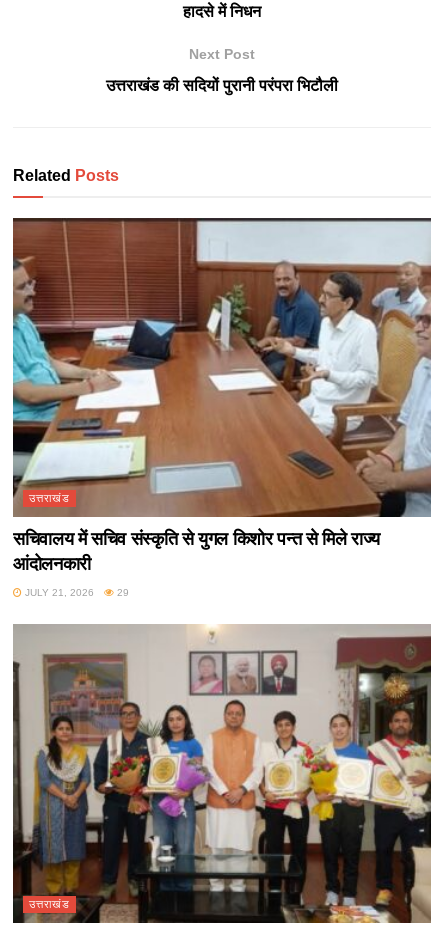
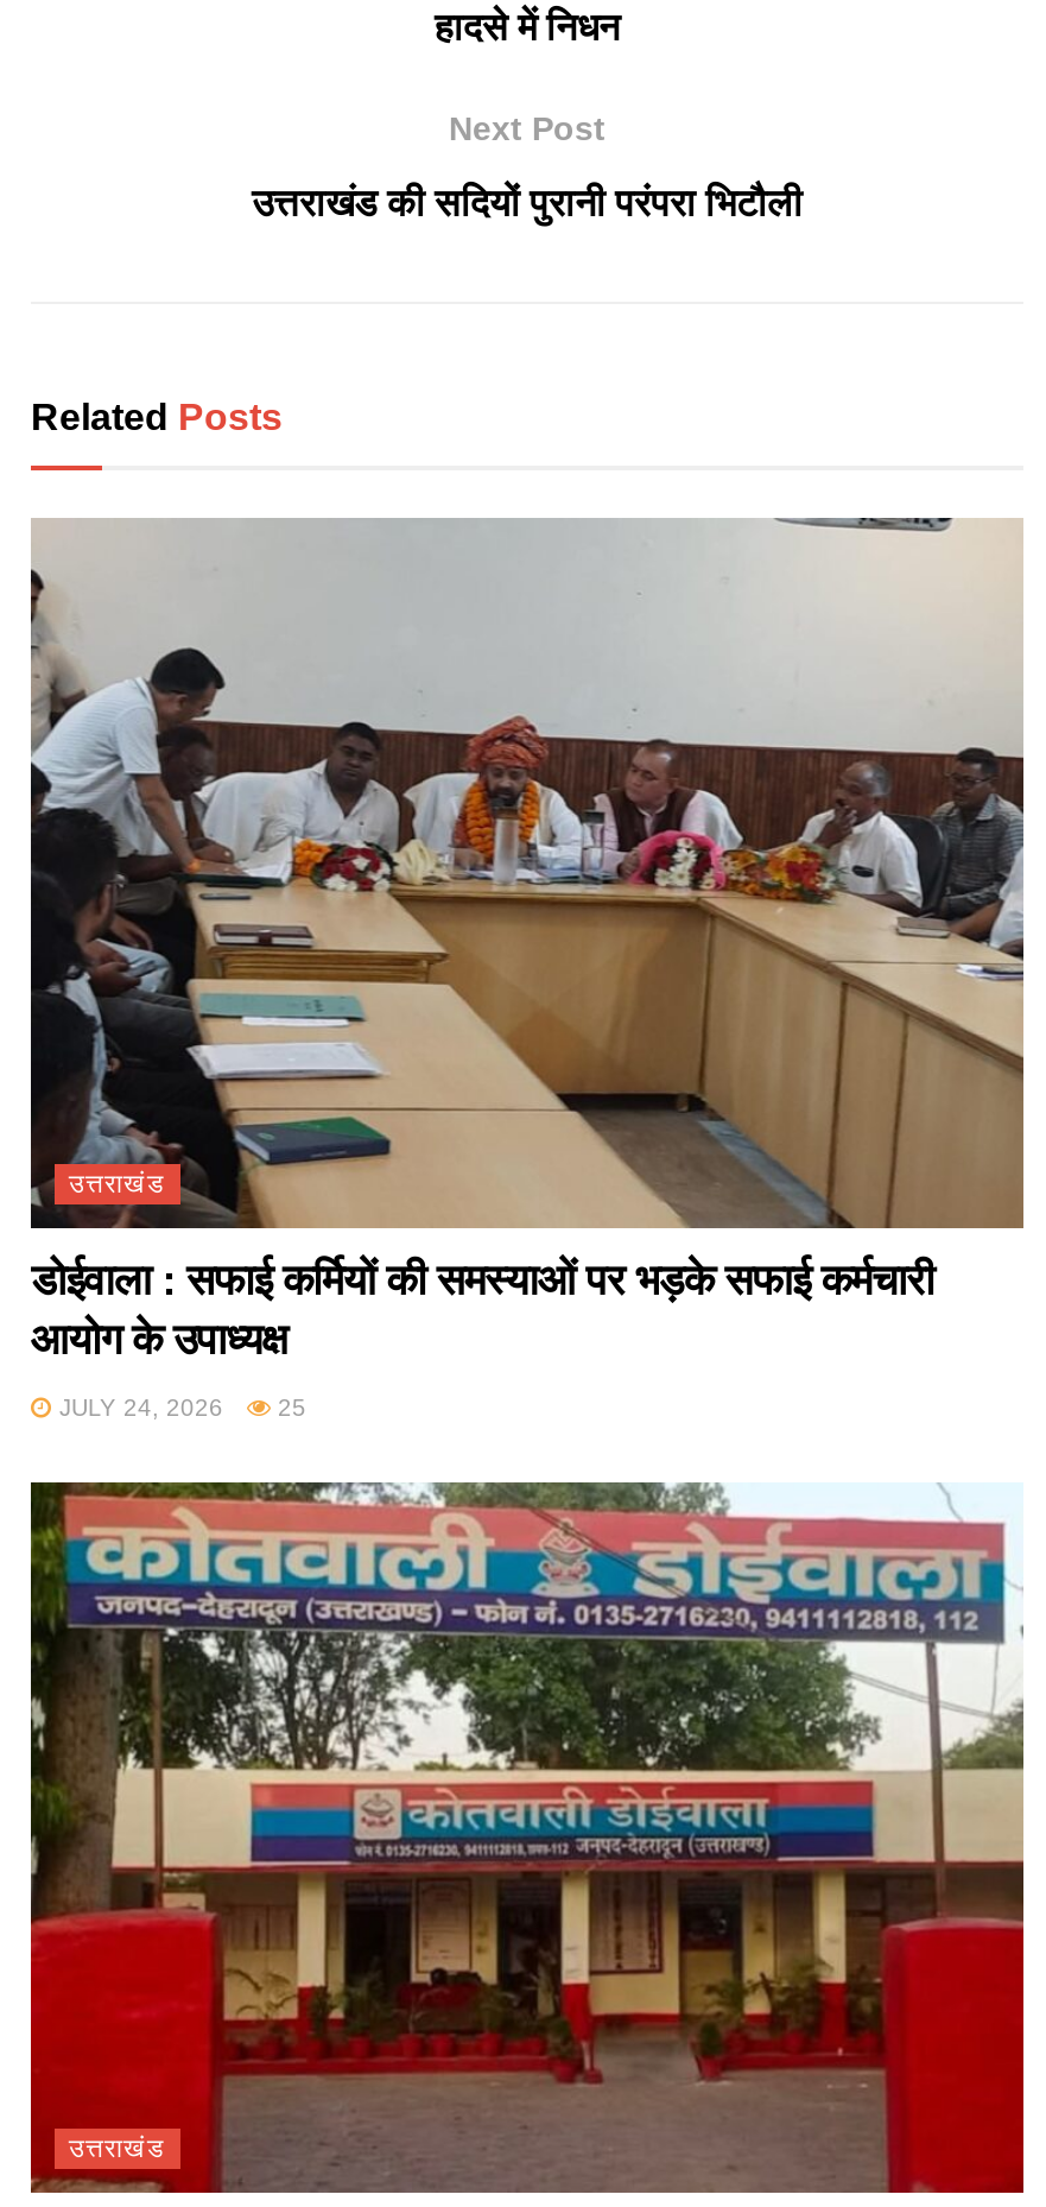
[12,217,432,574] [image] | सचिवालय में सचिव संस्कृति से युगल किशोर पन्त से मिले राज्य | आंदोलनकारी -> [28,518,1026,1364] [image] | डोईवाला : सफाई कर्मियों की समस्याओं पर भड़के सफाई कर्मचारी | आयोग के उपाध्यक्ष
[22,587,129,598] JULY 21, 2026 | 29 -> [52,1395,306,1421] JULY 24, 2026 | 25
[12,624,432,924] [image] -> [28,1480,1026,2195] [image]

